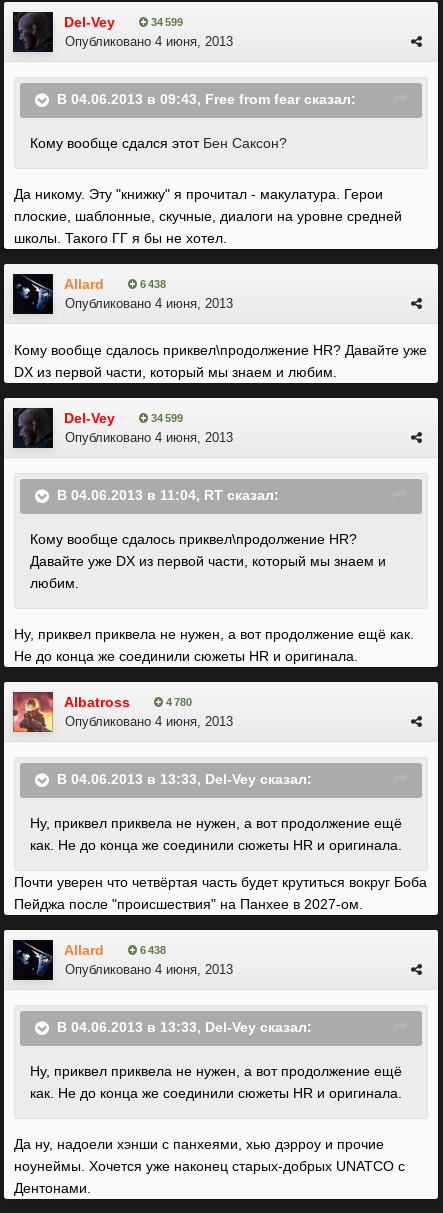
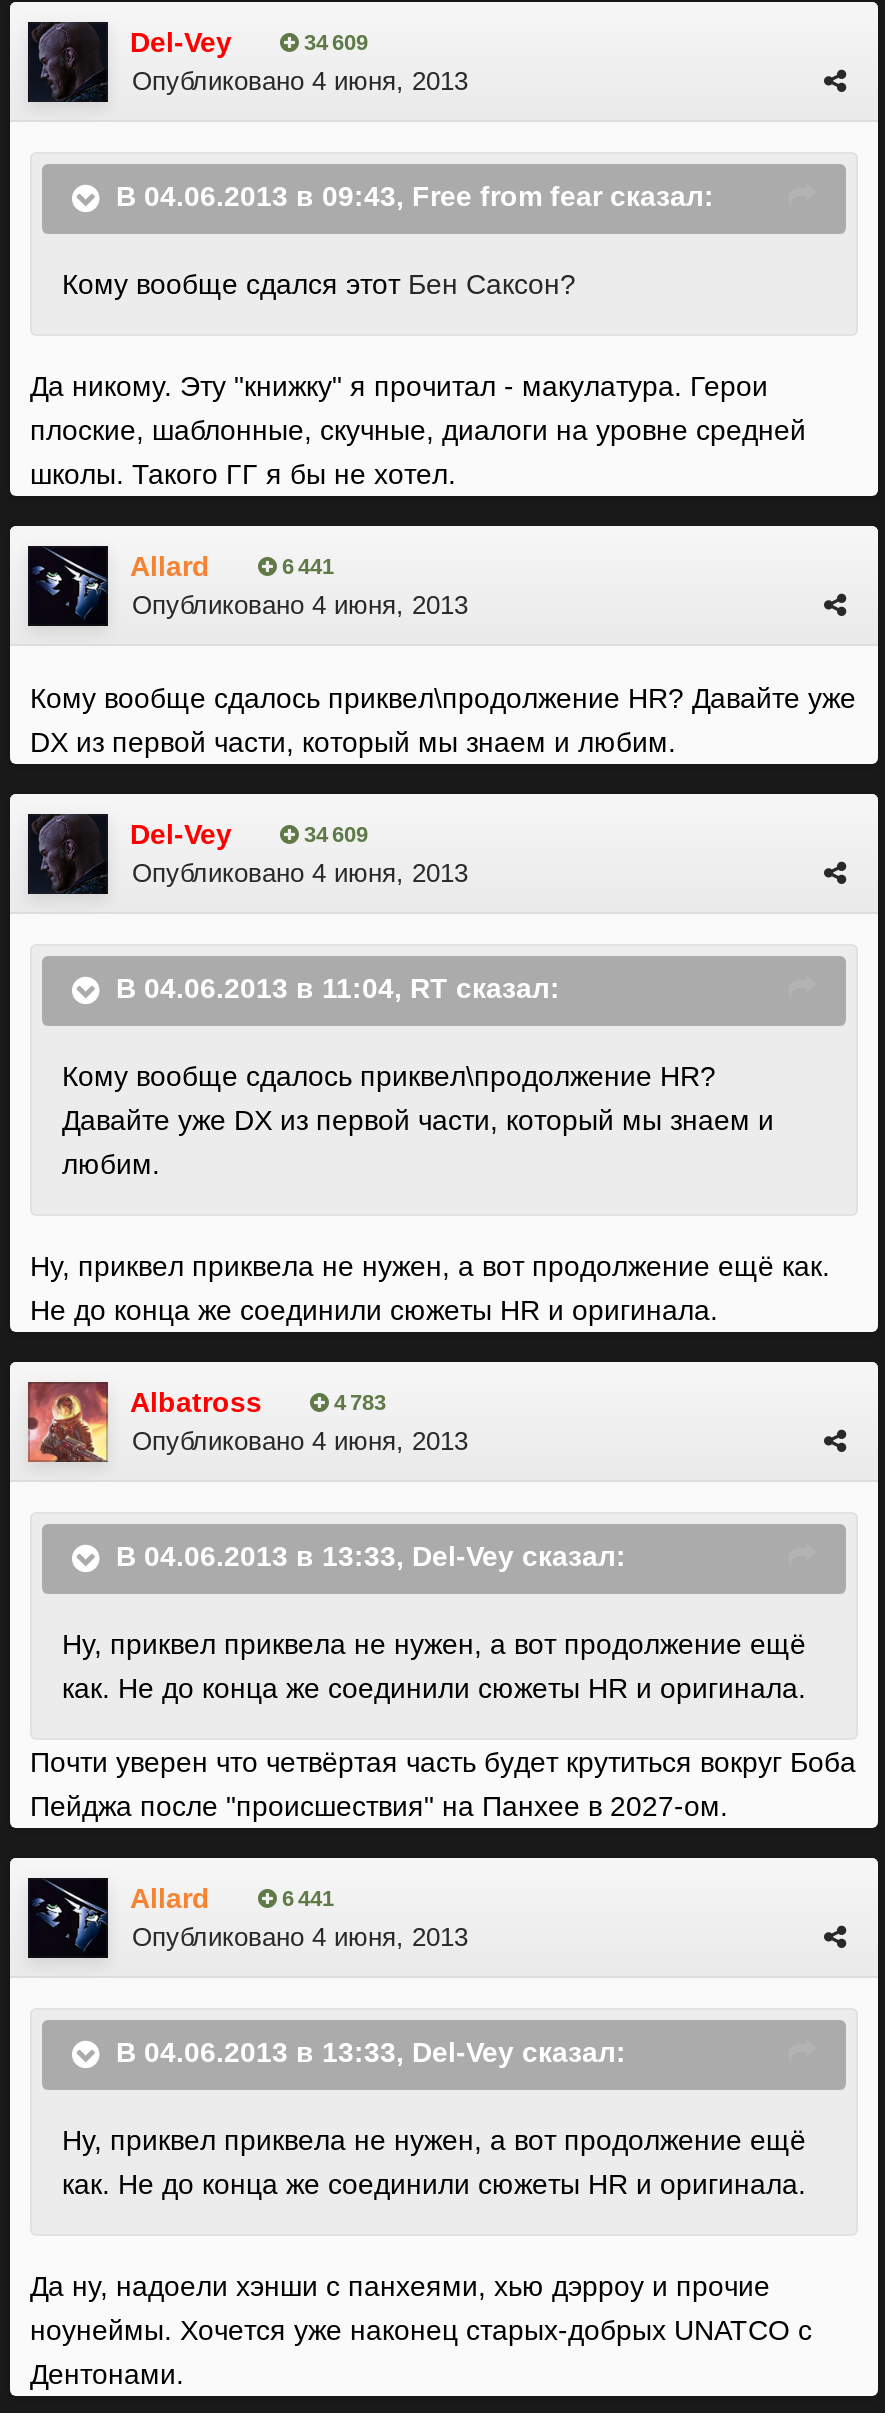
[148,16,183,28] 34 599 -> [298,30,368,54] 34 609
[137,278,166,290] 6 438 -> [276,554,334,578] 6 441
[148,412,183,424] 34 599 -> [298,822,368,846] 34 609
[163,696,192,708] 4 780 -> [328,1390,386,1414] 4 783
[137,944,166,956] 6 438 -> [276,1886,334,1910] 6 441

